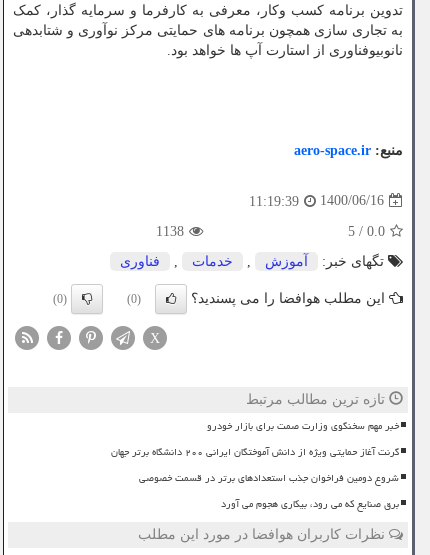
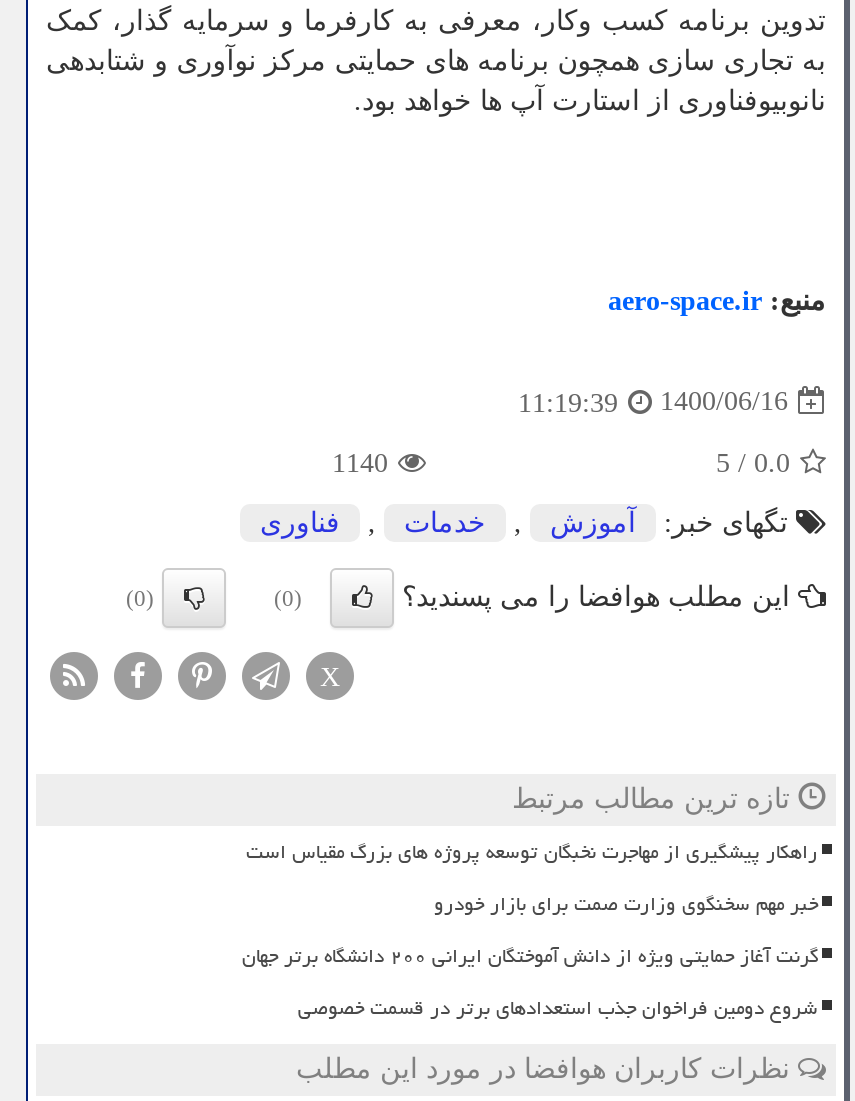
[156,224,184,239] 1138 -> [332,448,388,478] 1140
none -> [246,832,818,872] راهکار پیشگیری از مهاجرت نخبگان توسعه پروژه های بزرگ مقیاس است
moved [139,416,399,488] -> [298,884,818,1028]: خبر مهم سخنگوی وزارت صمت برای بازار خودرو | شروع دومین فراخوان جذب استعدادهای برتر در قسمت خصوصی
[221,494,399,514] برق صنایع که می رود، بیکاری هجوم می آورد -> none

